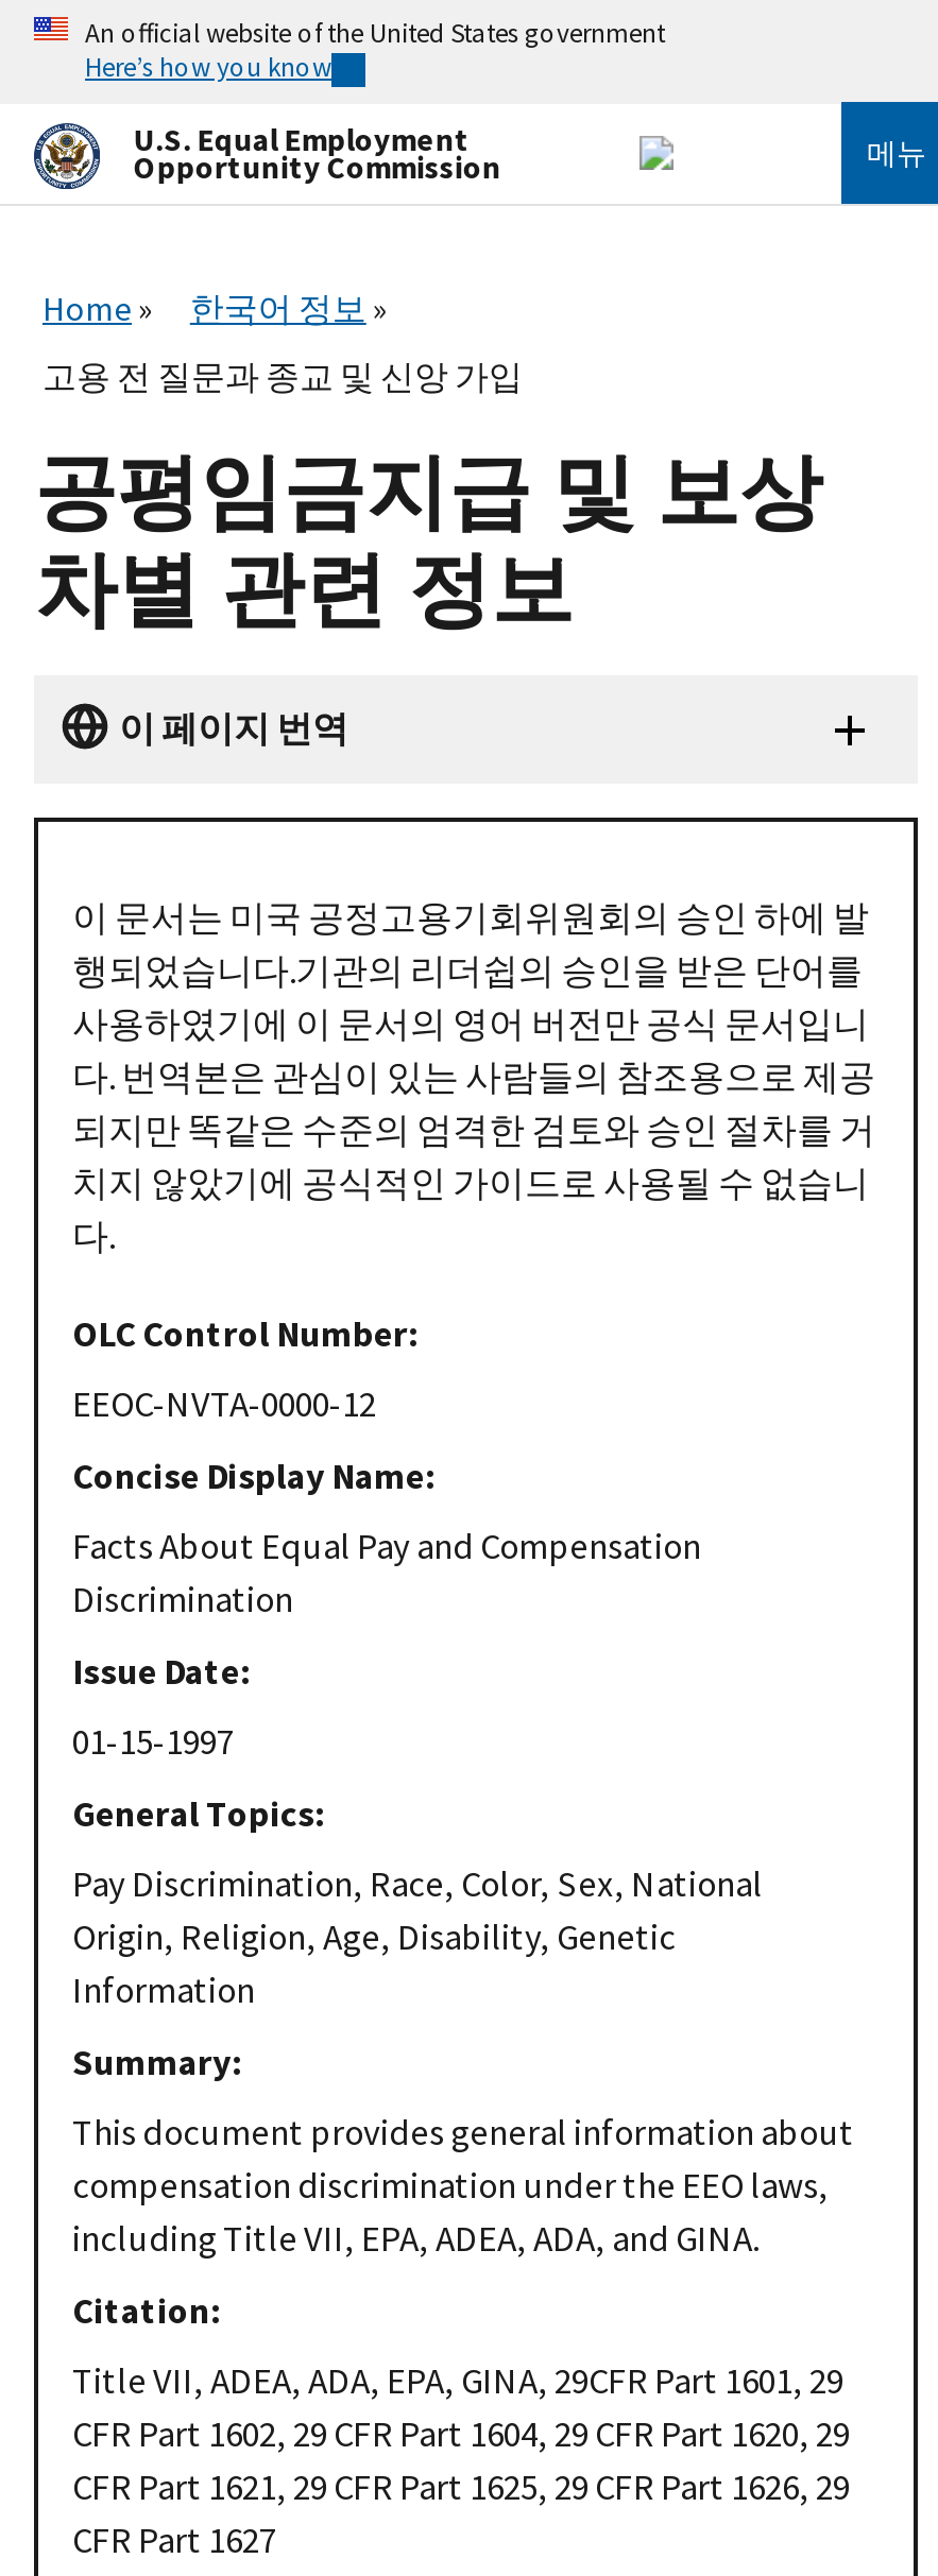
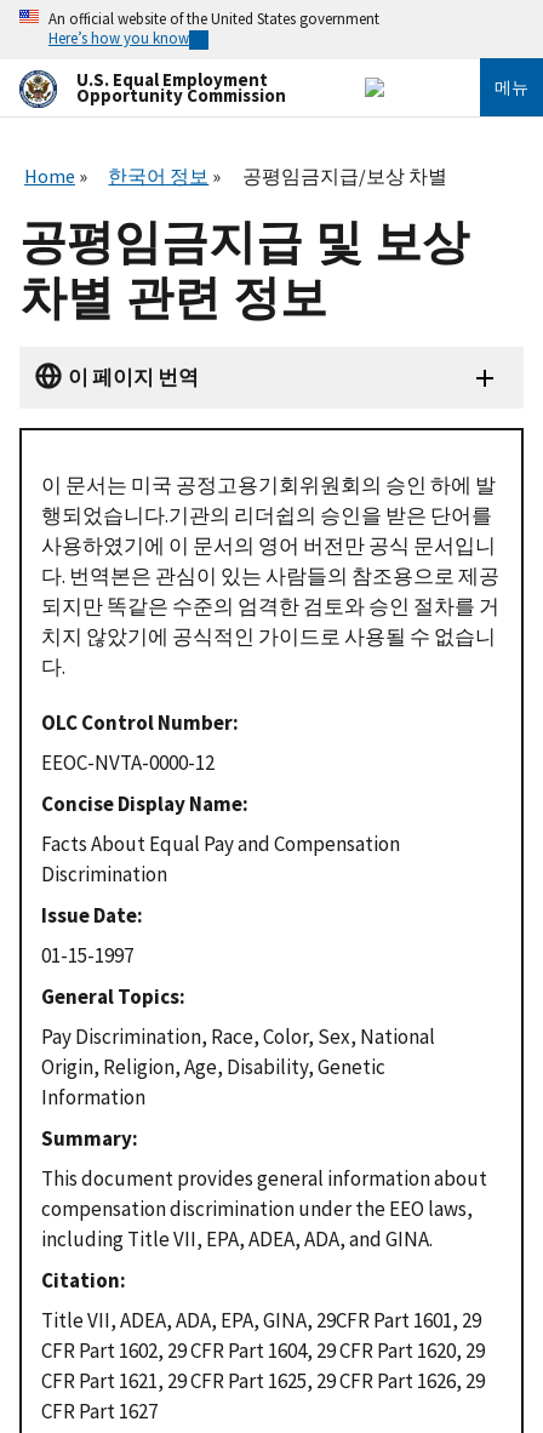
[42,354,523,397] 고용 전 질문과 종교 및 신앙 가입 -> [242,164,447,188] 공평임금지급/보상 차별

